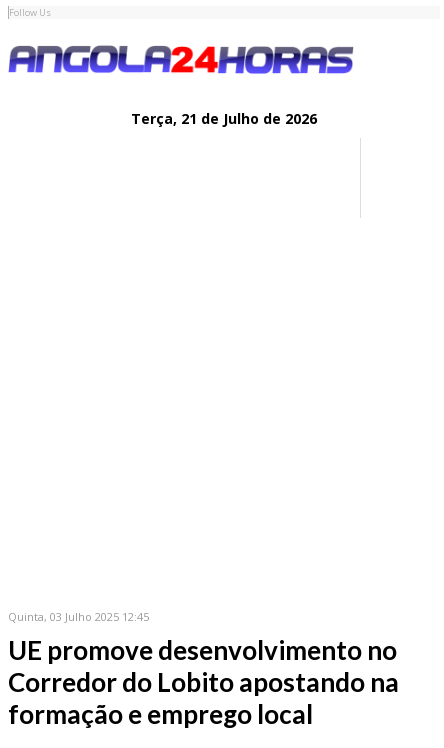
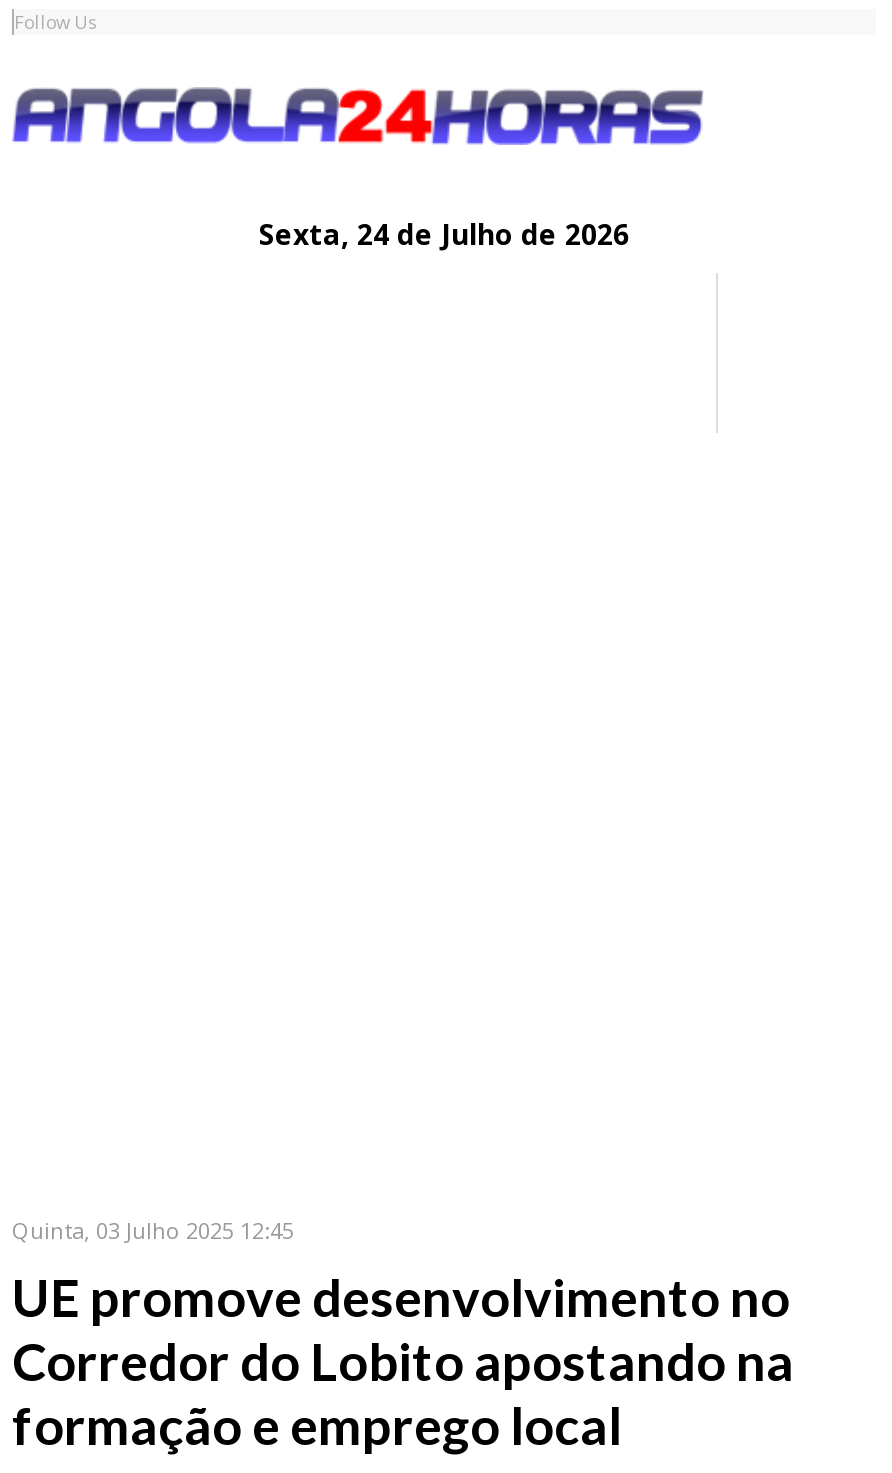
[131,109,317,128] Terça, 21 de Julho de 2026 -> [259,215,629,253] Sexta, 24 de Julho de 2026

